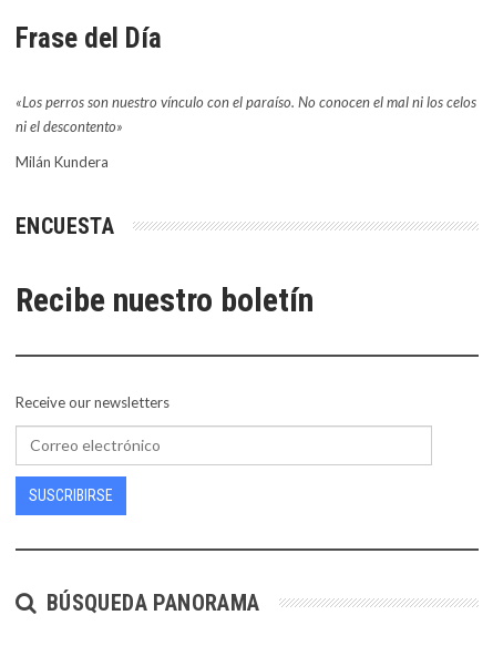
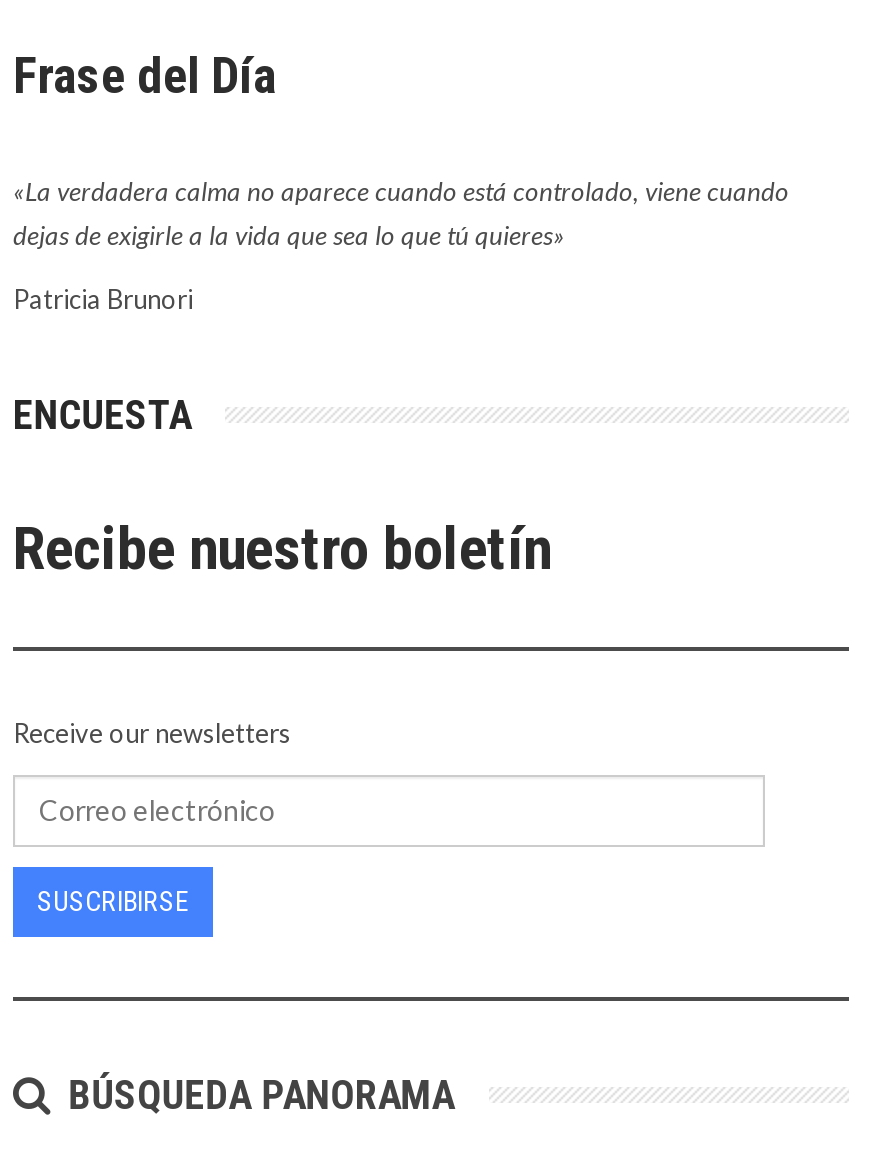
[16,93,476,135] «Los perros son nuestro vínculo con el paraíso. No conocen el mal ni los celos | ni el descontento» -> [13,175,789,251] «La verdadera calma no aparece cuando está controlado, viene cuando | dejas de exigirle a la vida que sea lo que tú quieres»
[16,153,109,171] Milán Kundera -> [13,283,193,315] Patricia Brunori

